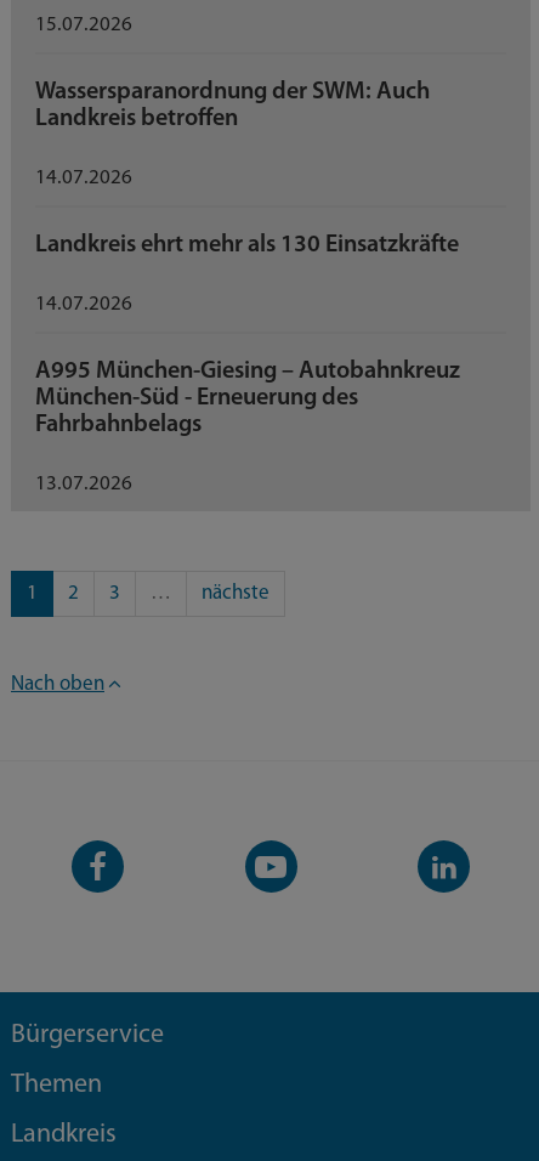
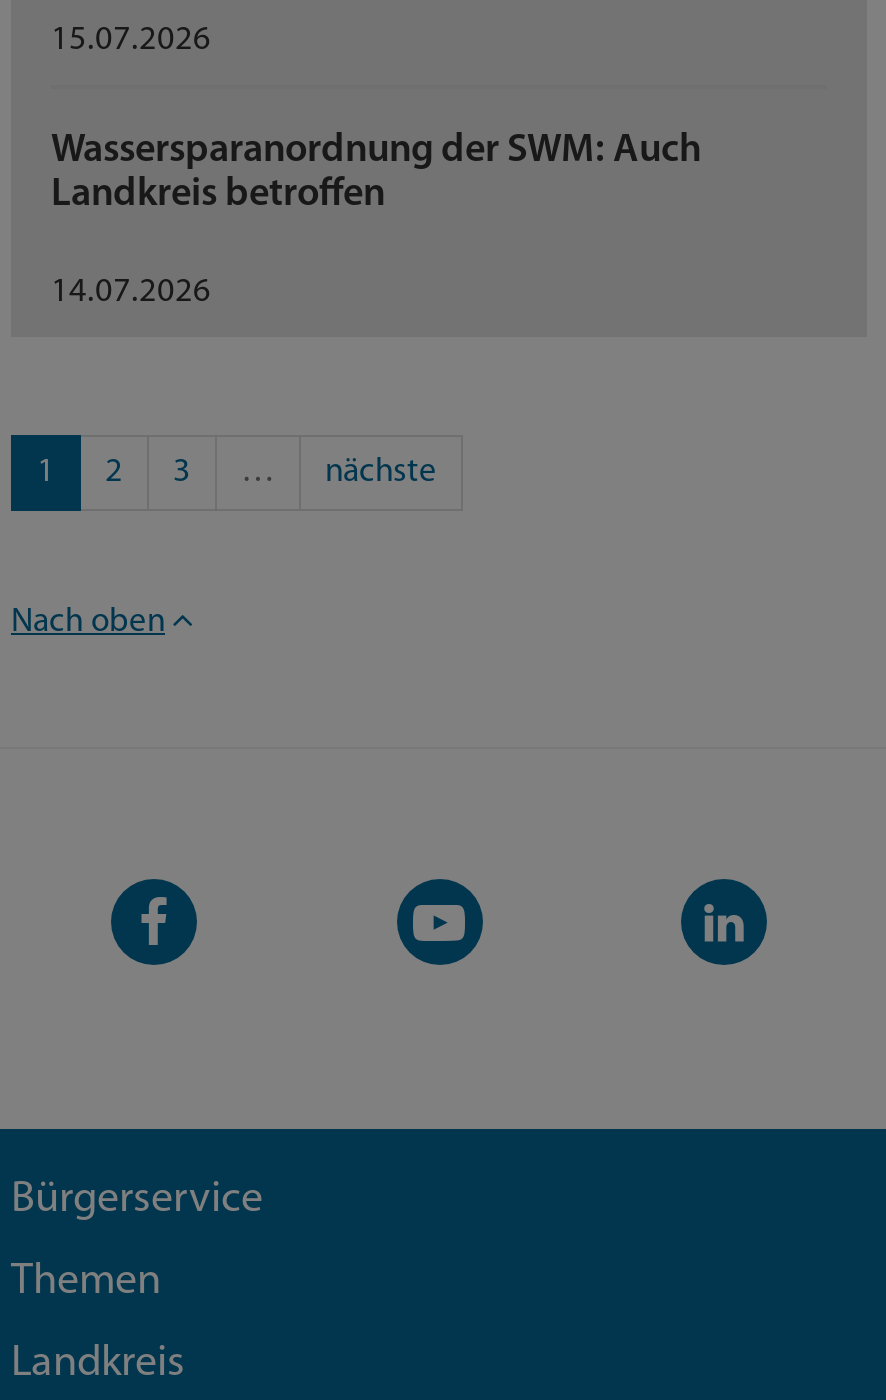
[35,233,460,494] Landkreis ehrt mehr als 130 Einsatzkräfte | 14.07.2026 | A995 München-Giesing – Autobahnkreuz | München-Süd - Erneuerung des | Fahrbahnbelags | 13.07.2026 -> none

